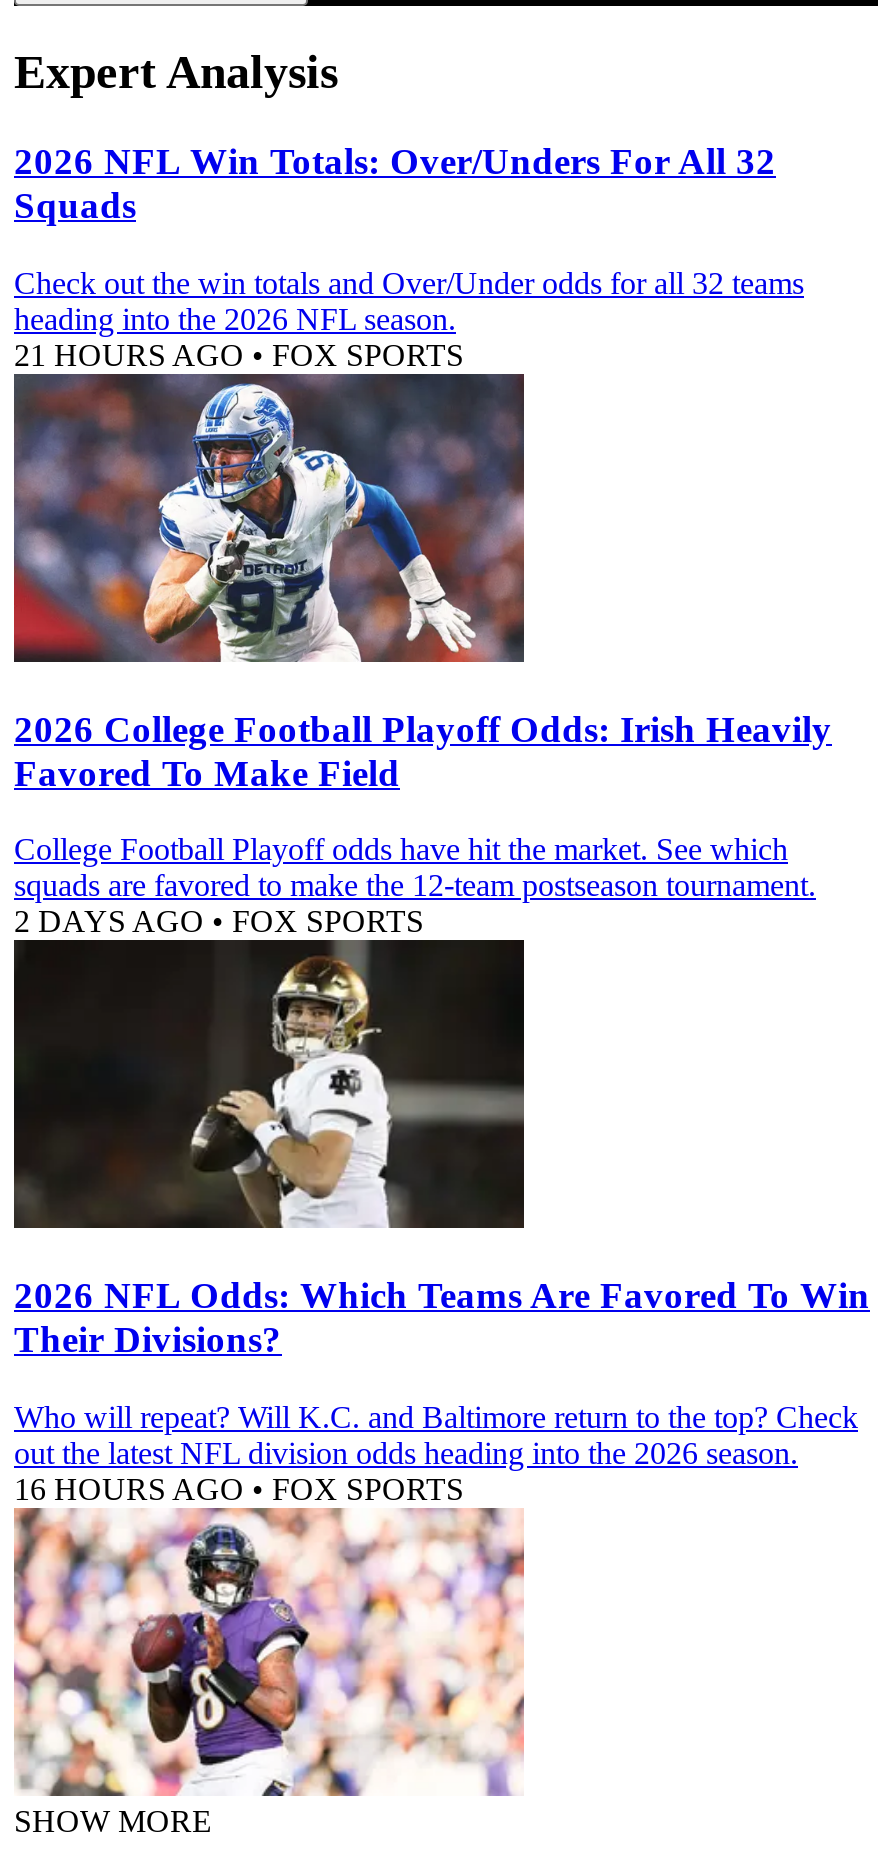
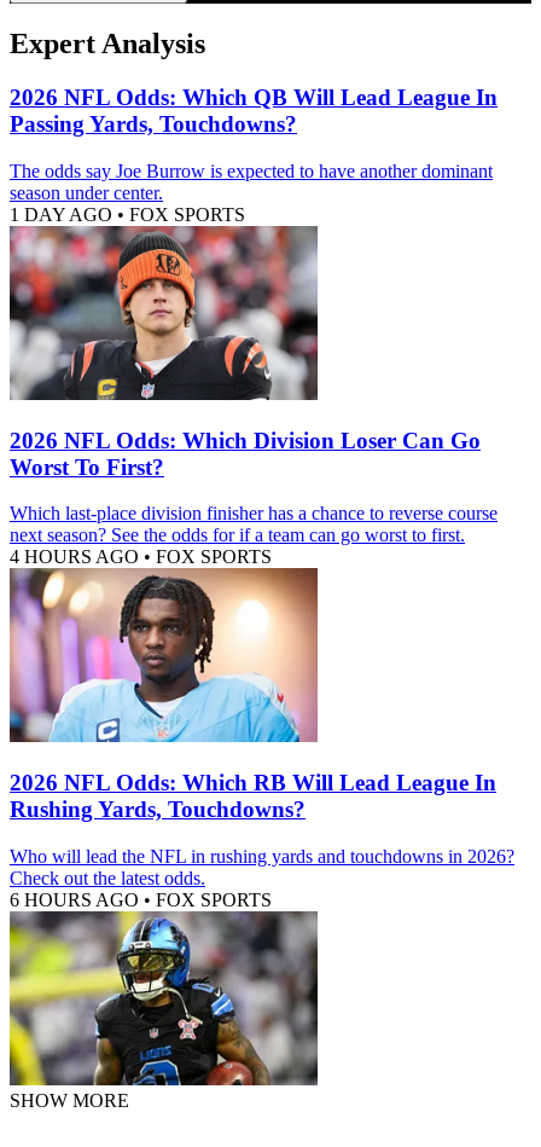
[14,140,776,226] 2026 NFL Win Totals: Over/Unders For All 32 | Squads -> [10,85,498,137] 2026 NFL Odds: Which QB Will Lead League In | Passing Yards, Touchdowns?
[14,266,804,372] Check out the win totals and Over/Under odds for all 32 teams | heading into the 2026 NFL season. | 21 HOURS AGO • FOX SPORTS -> [10,161,493,225] The odds say Joe Burrow is expected to have another dominant | season under center. | 1 DAY AGO • FOX SPORTS
[12,376,832,793] [image] | 2026 College Football Playoff Odds: Irish Heavily | Favored To Make Field -> [8,226,481,479] [image] | 2026 NFL Odds: Which Division Loser Can Go | Worst To First?
[12,833,816,1230] [image] | College Football Playoff odds have hit the market. See which | squads are favored to make the 12-team postseason tournament. | 2 DAYS AGO • FOX SPORTS -> [8,503,498,743] [image] | Which last-place division finisher has a chance to reverse course | next season? See the odds for if a team can go worst to first. | 4 HOURS AGO • FOX SPORTS
[14,1274,870,1360] 2026 NFL Odds: Which Teams Are Favored To Win | Their Divisions? -> [10,770,496,822] 2026 NFL Odds: Which RB Will Lead League In | Rushing Yards, Touchdowns?
[14,1400,858,1506] Who will repeat? Will K.C. and Baltimore return to the top? Check | out the latest NFL division odds heading into the 2026 season. | 16 HOURS AGO • FOX SPORTS -> [10,846,514,910] Who will lead the NFL in rushing yards and touchdowns in 2026? | Check out the latest odds. | 6 HOURS AGO • FOX SPORTS
[12,1508,526,1798] [image] -> [8,910,319,1087] [image]

